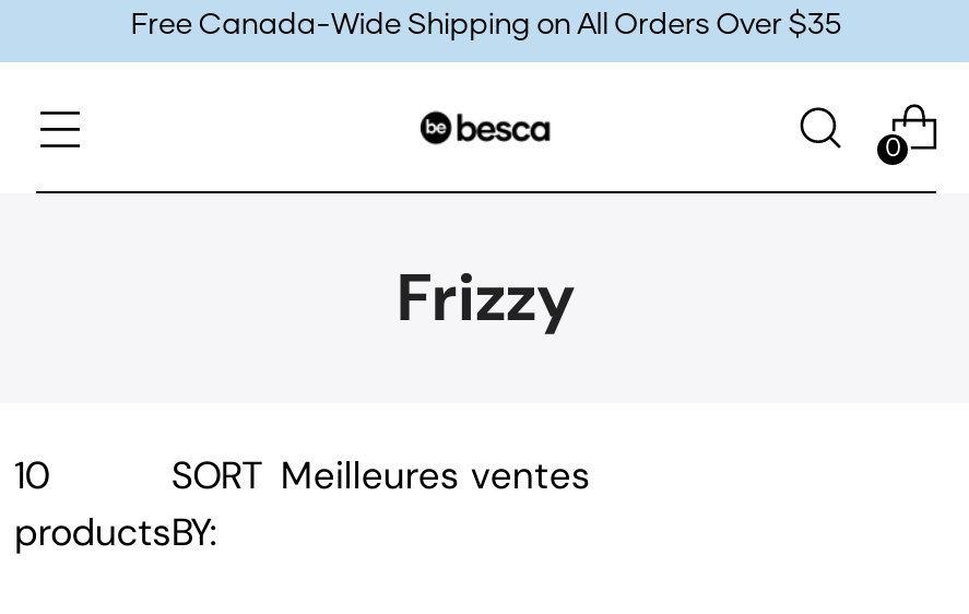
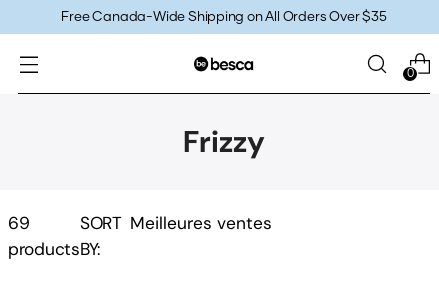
[14,451,50,499] 10 -> [8,212,29,234] 69

